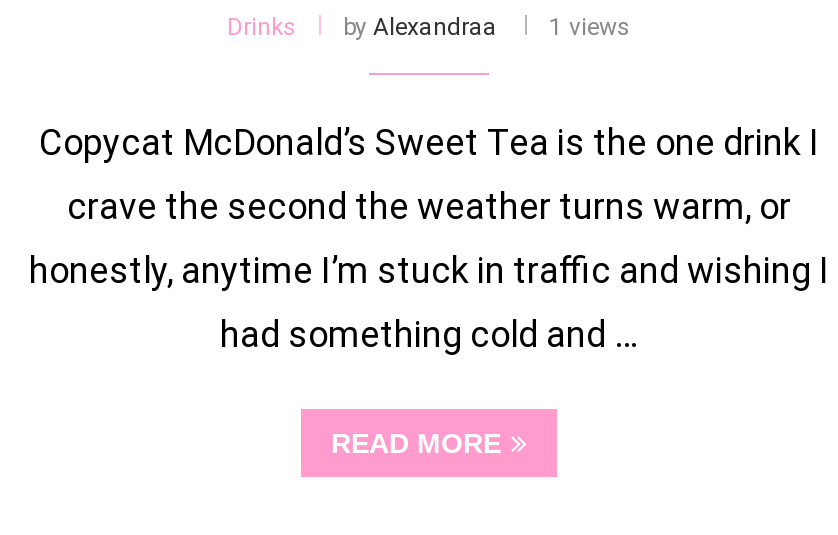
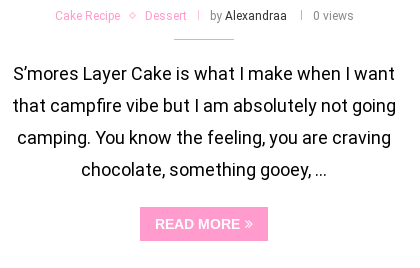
[227,13,297,41] Drinks -> [54,9,186,23] Cake Recipe | Dessert
[549,13,631,41] 1 views -> [312,9,353,23] 0 views
[39,121,819,163] Copycat McDonald’s Sweet Tea is the one drink I -> [13,63,395,84] S’mores Layer Cake is what I make when I want
[67,185,791,227] crave the second the weather turns warm, or -> [12,95,396,116] that campfire vibe but I am absolutely not going
[29,249,829,291] honestly, anytime I’m stuck in traffic and wishing I -> [17,127,391,148] camping. You know the feeling, you are craving
[220,313,638,355] had something cold and … -> [81,159,327,180] chocolate, something gooey, …

